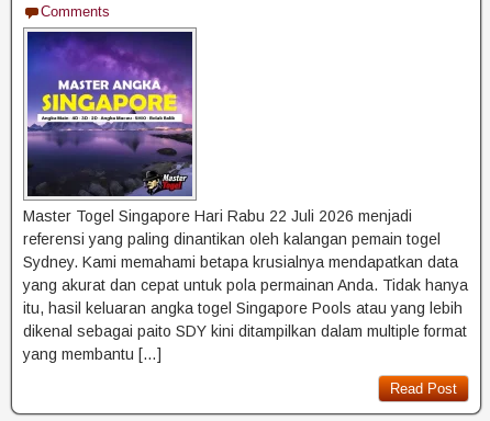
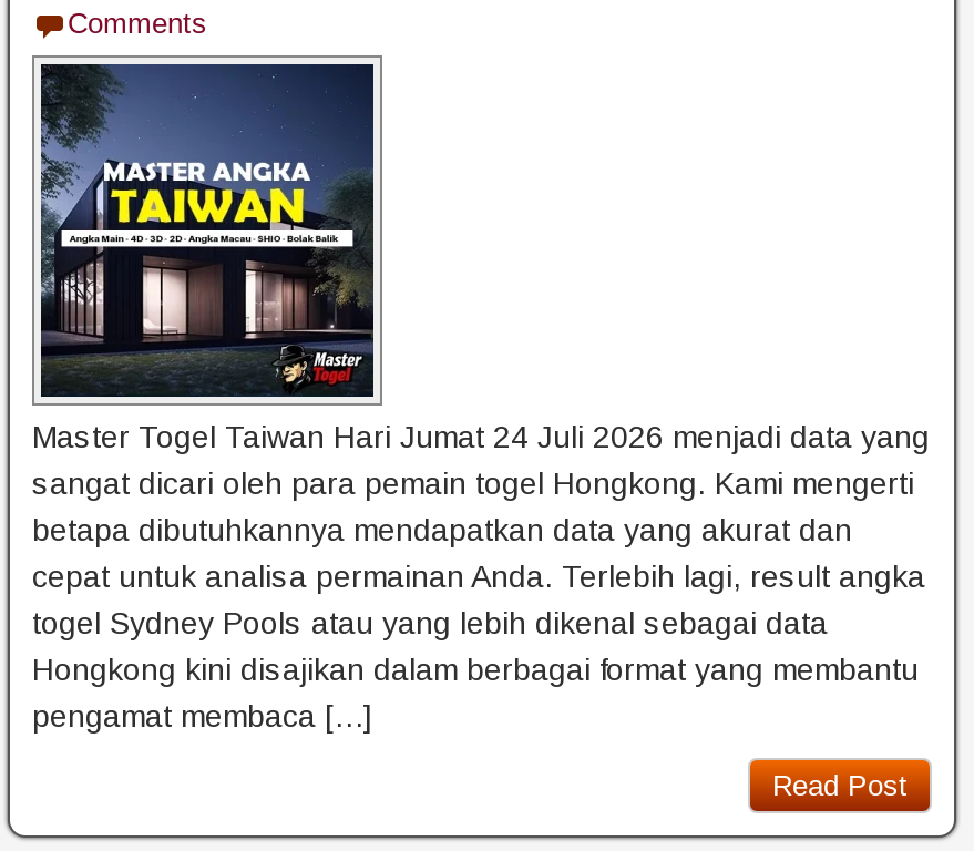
[23,32,468,363] [image] | Master Togel Singapore Hari Rabu 22 Juli 2026 menjadi | referensi yang paling dinantikan oleh kalangan pemain togel | Sydney. Kami memahami betapa krusialnya mendapatkan data | yang akurat dan cepat untuk pola permainan Anda. Tidak hanya | itu, hasil keluaran angka togel Singapore Pools atau yang lebih | dikenal sebagai paito SDY kini ditampilkan dalam multiple format | yang membantu […] -> [32,64,930,733] [image] | Master Togel Taiwan Hari Jumat 24 Juli 2026 menjadi data yang | sangat dicari oleh para pemain togel Hongkong. Kami mengerti | betapa dibutuhkannya mendapatkan data yang akurat dan | cepat untuk analisa permainan Anda. Terlebih lagi, result angka | togel Sydney Pools atau yang lebih dikenal sebagai data | Hongkong kini disajikan dalam berbagai format yang membantu | pengamat membaca […]

